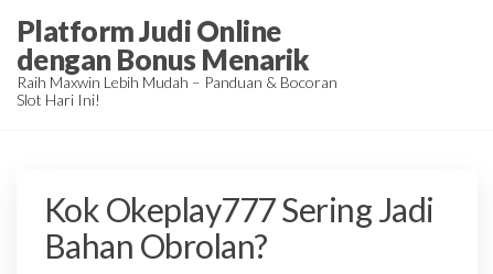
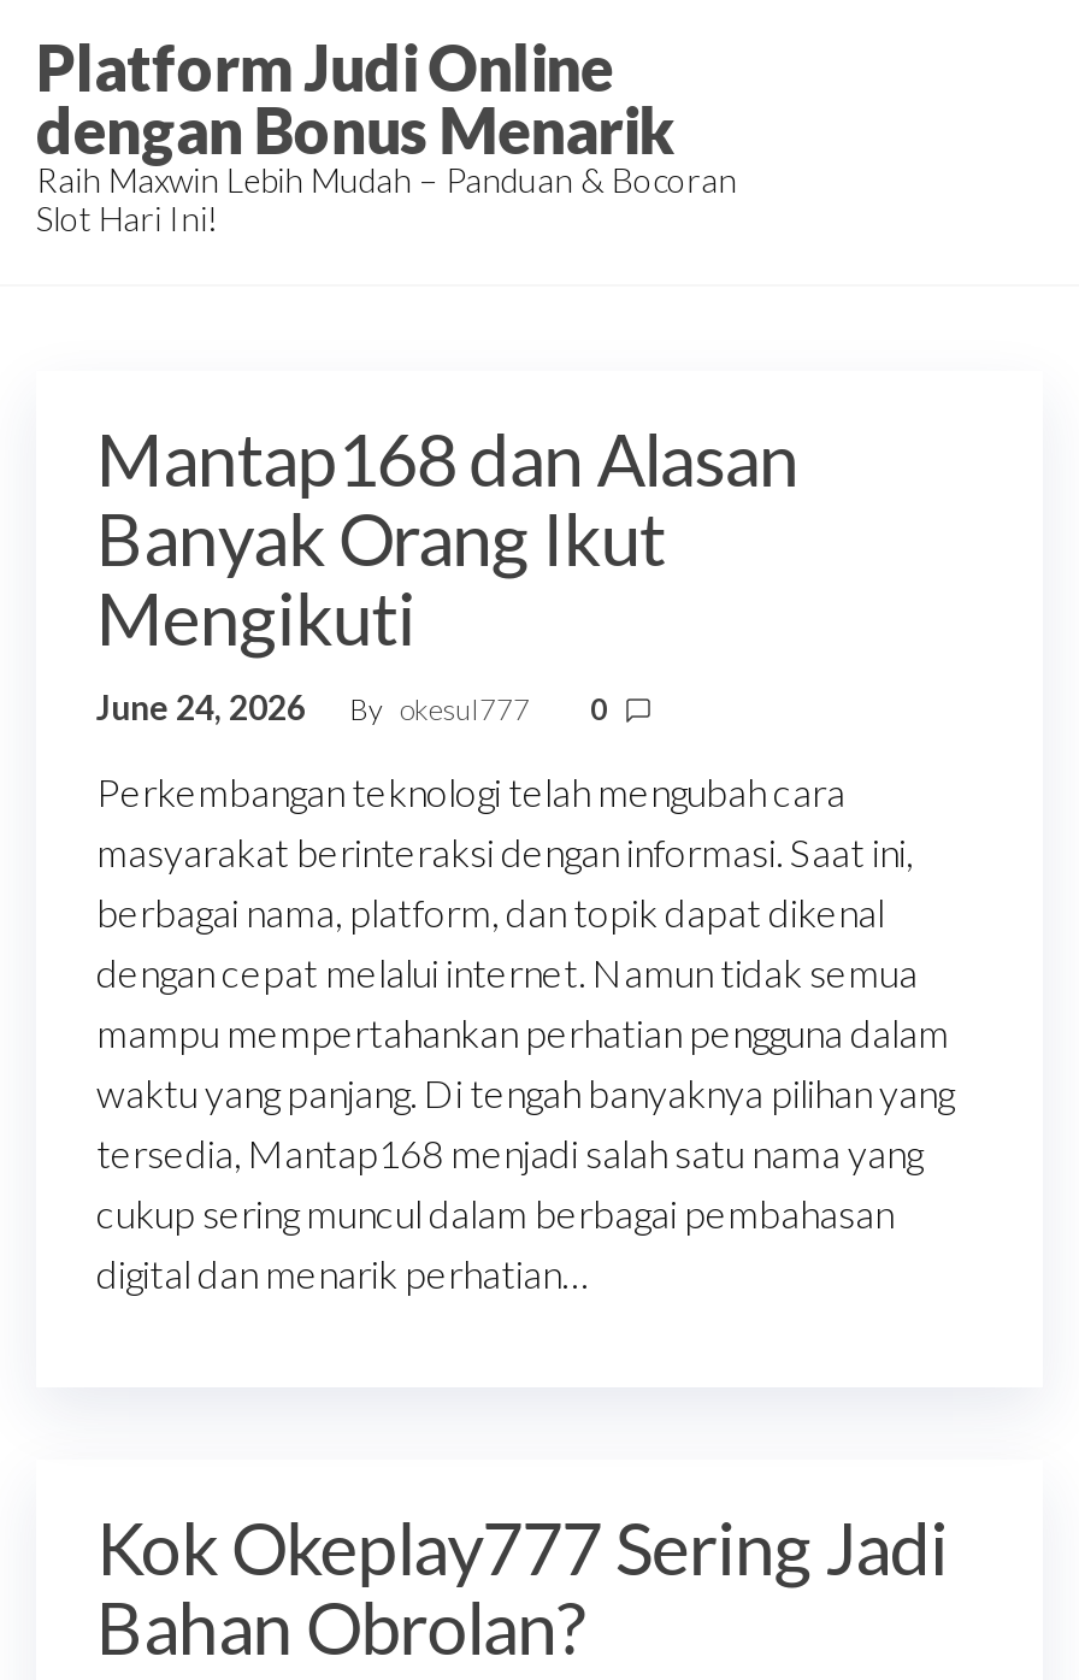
none -> [96,414,954,1296] Mantap168 dan Alasan | Banyak Orang Ikut | Mengikuti | June 24, 2026 | By okesul777 | 0 | Perkembangan teknologi telah mengubah cara | masyarakat berinteraksi dengan informasi. Saat ini, | berbagai nama, platform, dan topik dapat dikenal | dengan cepat melalui internet. Namun tidak semua | mampu mempertahankan perhatian pengguna dalam | waktu yang panjang. Di tengah banyaknya pilihan yang | tersedia, Mantap168 menjadi salah satu nama yang | cukup sering muncul dalam berbagai pembahasan | digital dan menarik perhatian…

